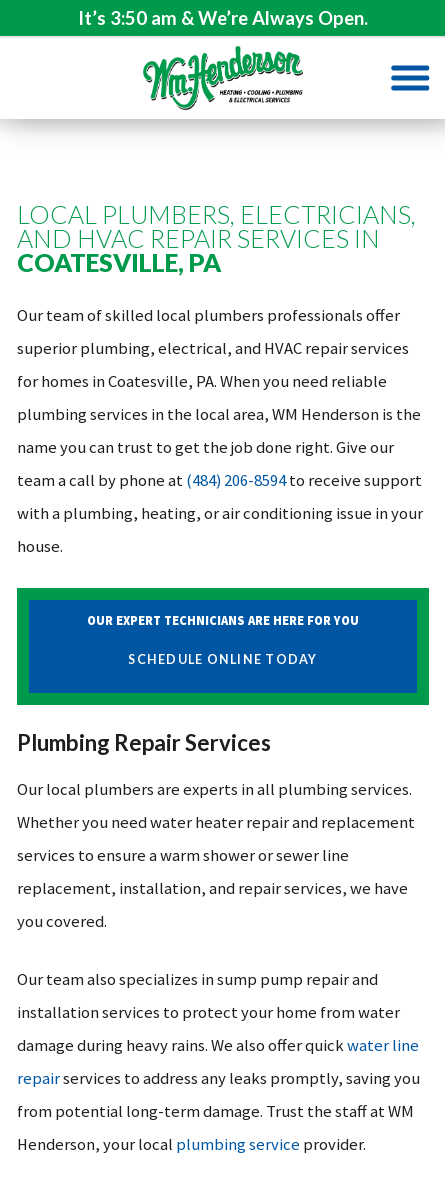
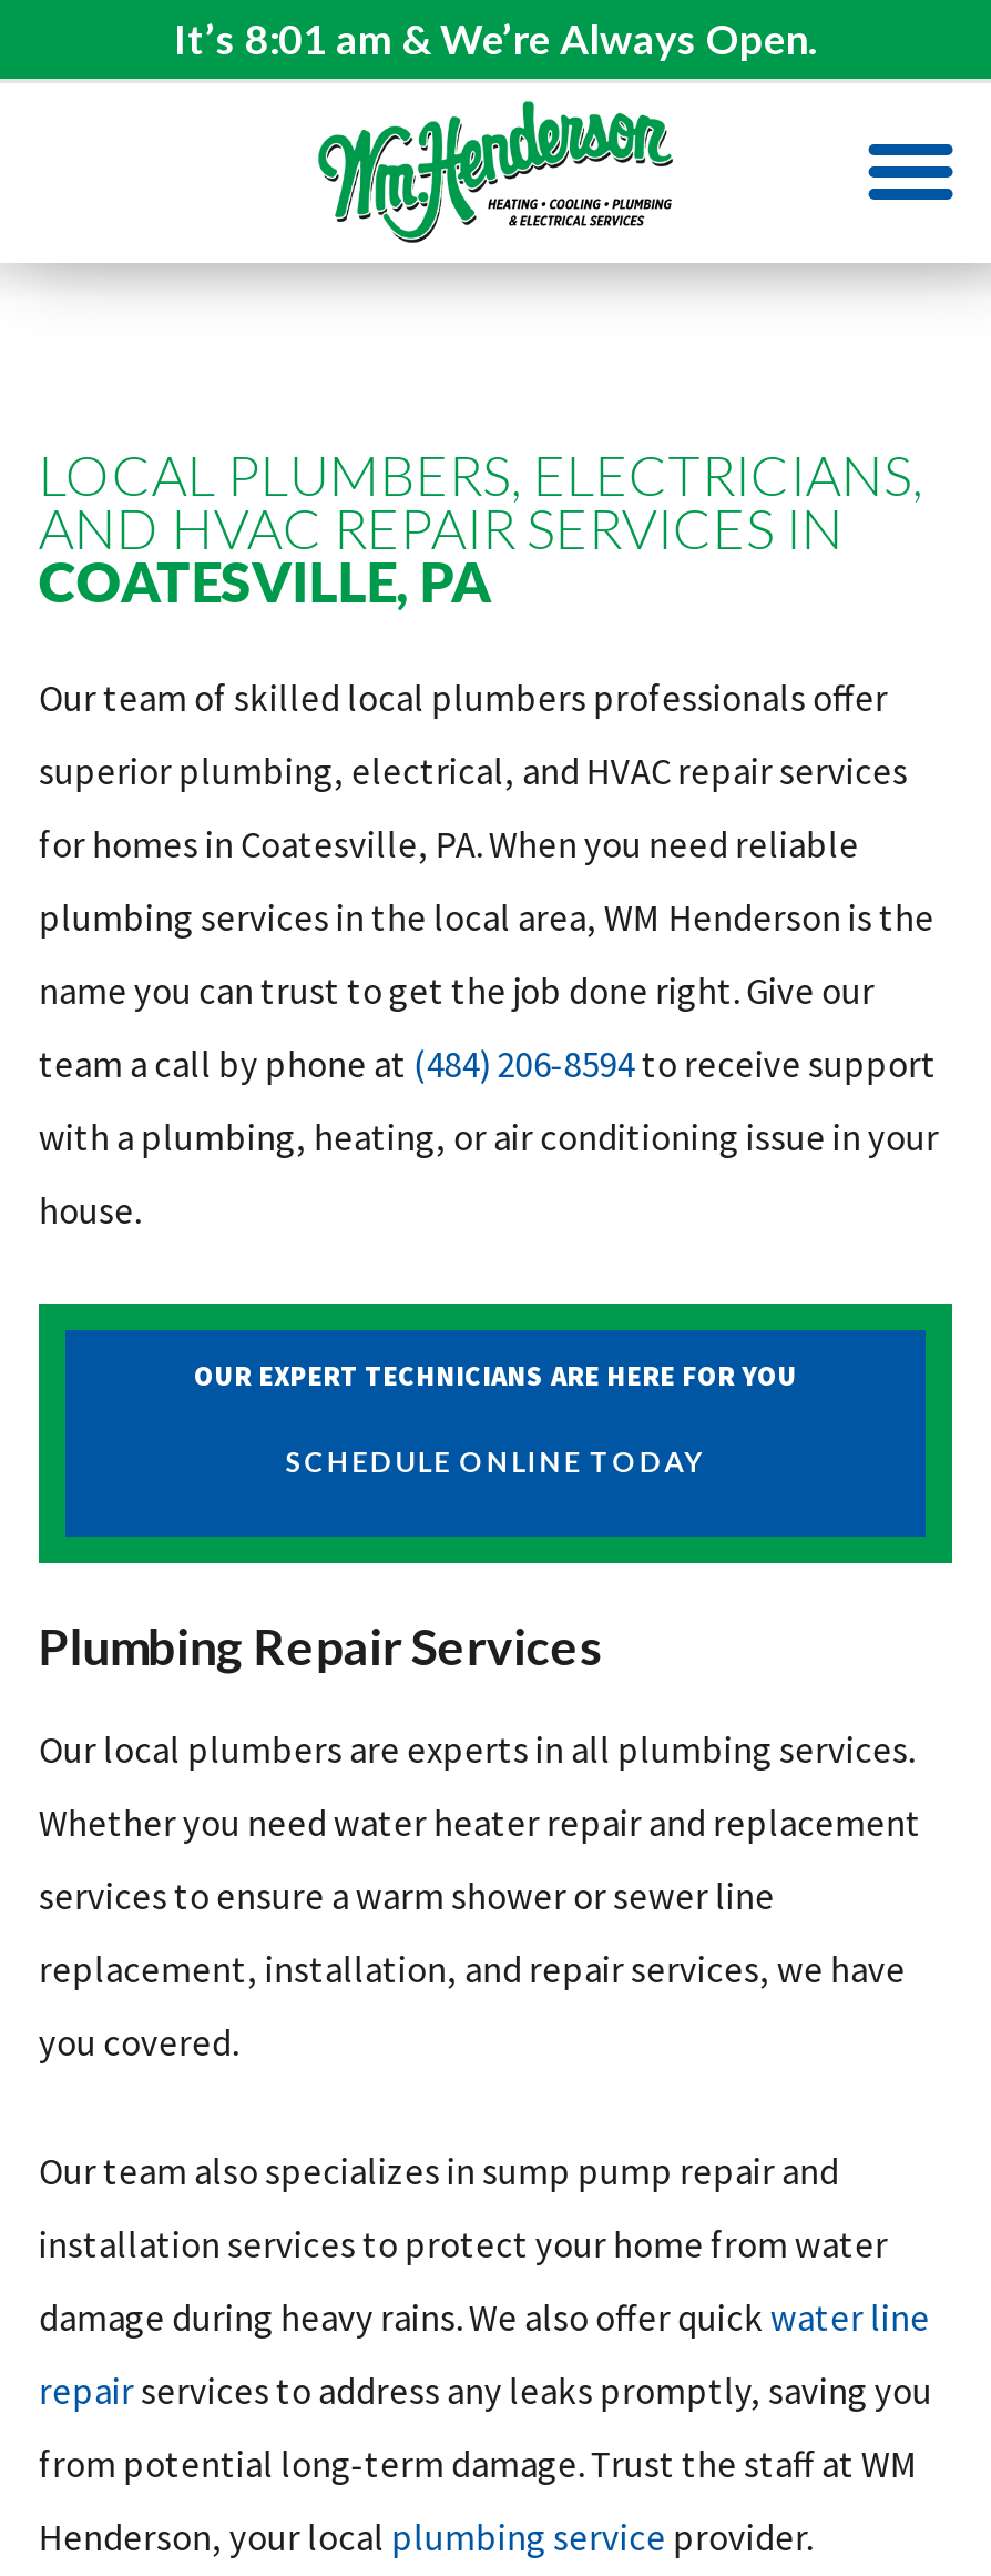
[78,7,368,29] It’s 3:50 am & We’re Always Open. -> [174,14,817,63] It’s 8:01 am & We’re Always Open.

